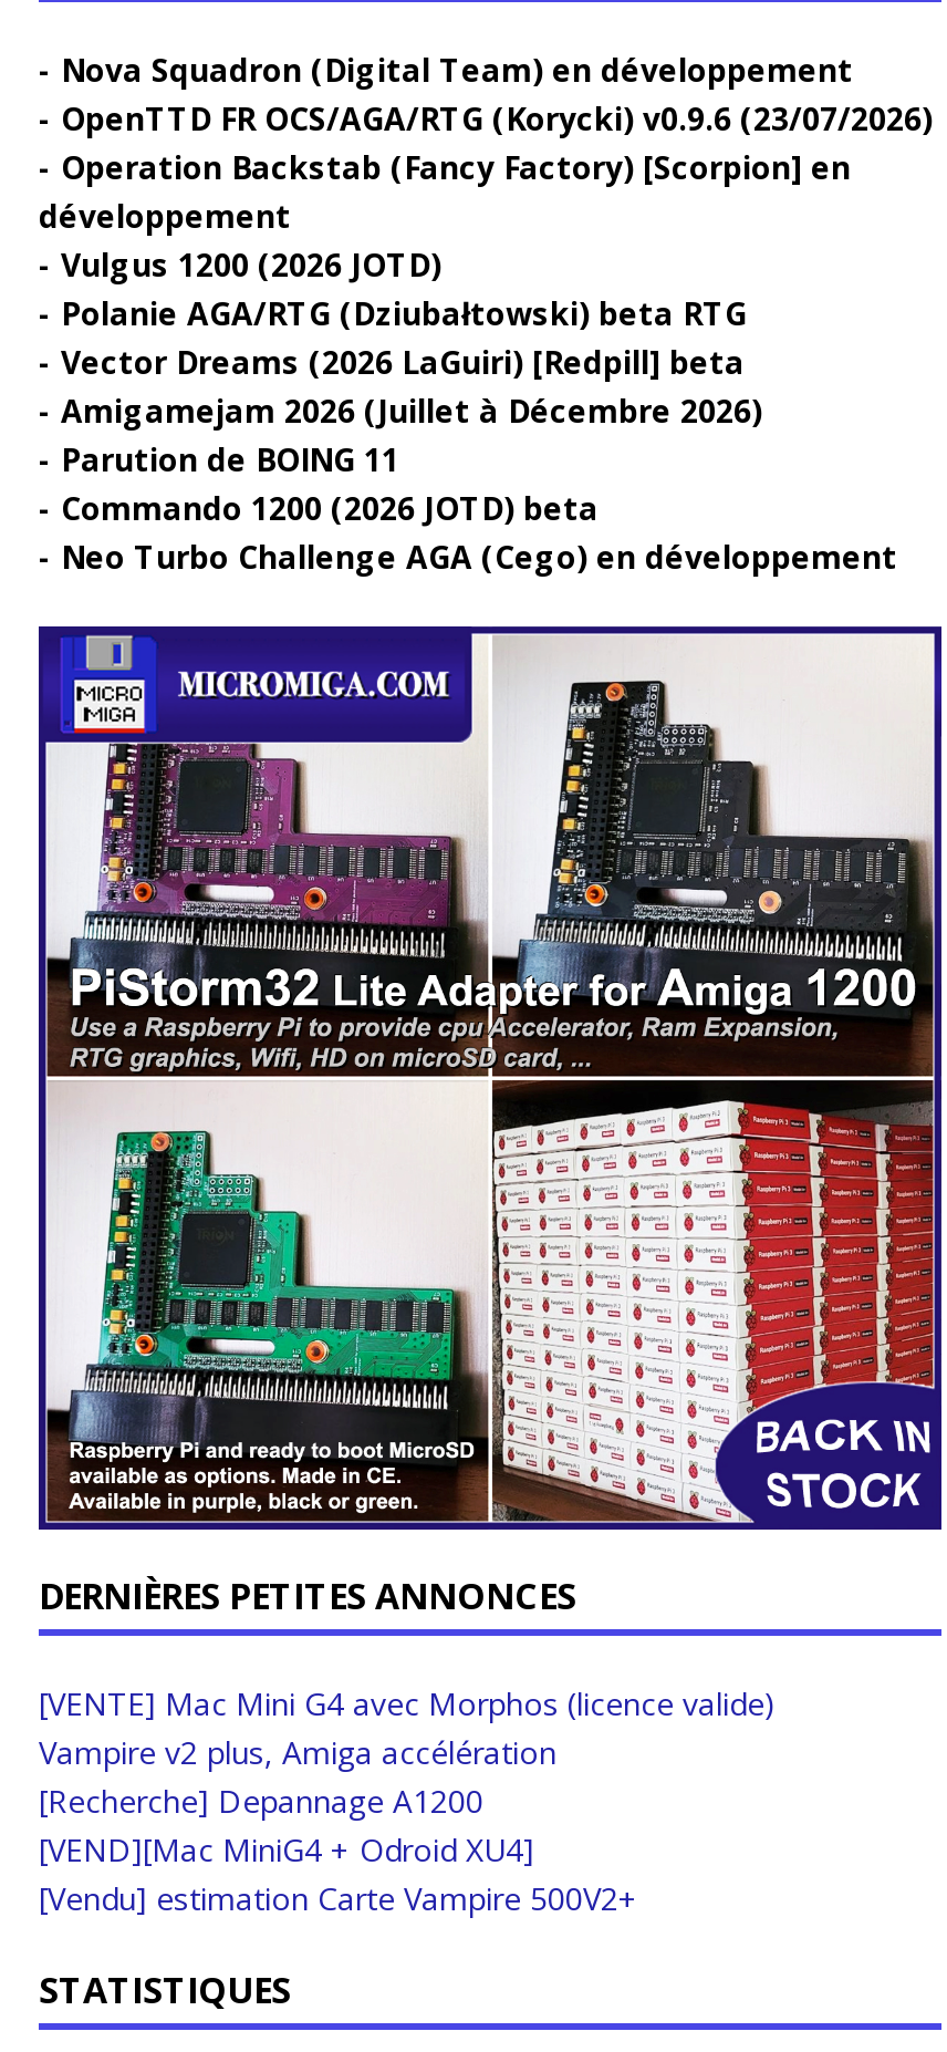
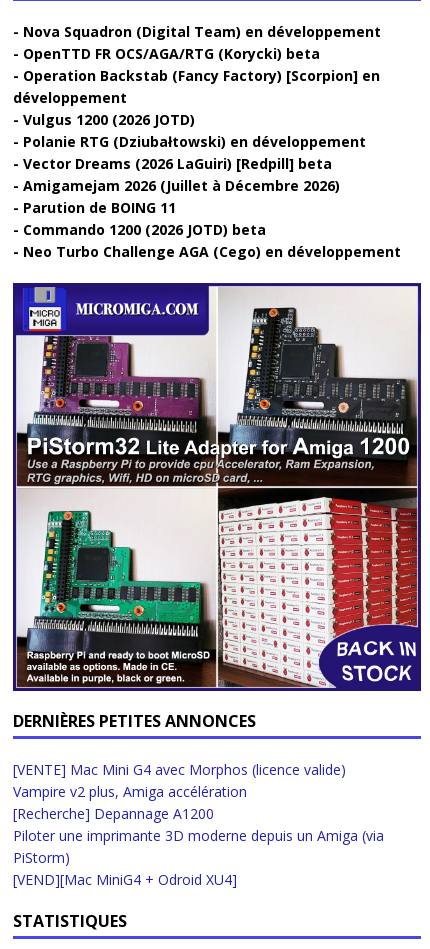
[61,97,933,139] OpenTTD FR OCS/AGA/RTG (Korycki) v0.9.6 (23/07/2026) -> [23,44,320,63] OpenTTD FR OCS/AGA/RTG (Korycki) beta
[61,292,747,334] Polanie AGA/RTG (Dziubałtowski) beta RTG -> [23,132,366,151] Polanie RTG (Dziubałtowski) en développement
none -> [13,826,384,867] Piloter une imprimante 3D moderne depuis un Amiga (via | PiStorm)
moved [39,1828,534,1870] -> [13,870,237,889]: [VEND][Mac MiniG4 + Odroid XU4]
[39,1877,638,1919] [Vendu] estimation Carte Vampire 500V2+ -> none

